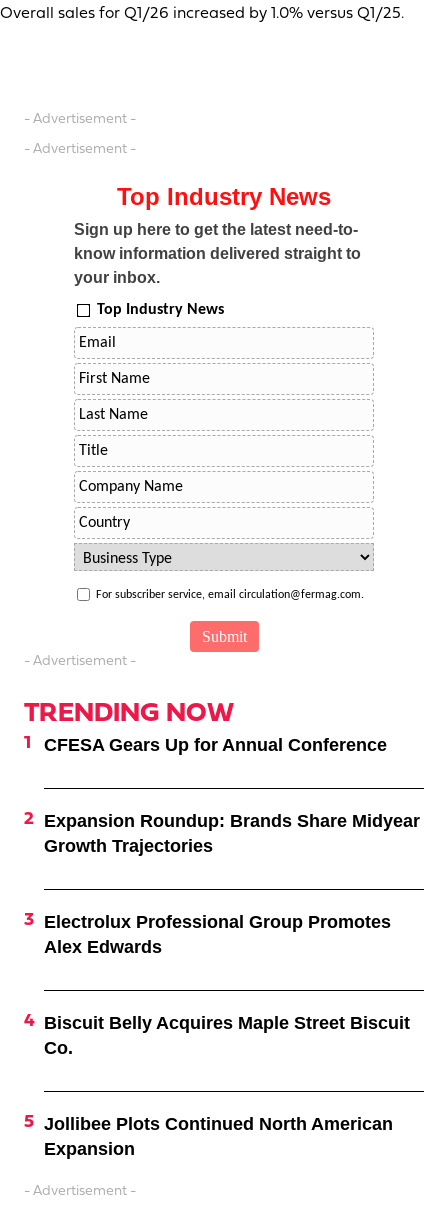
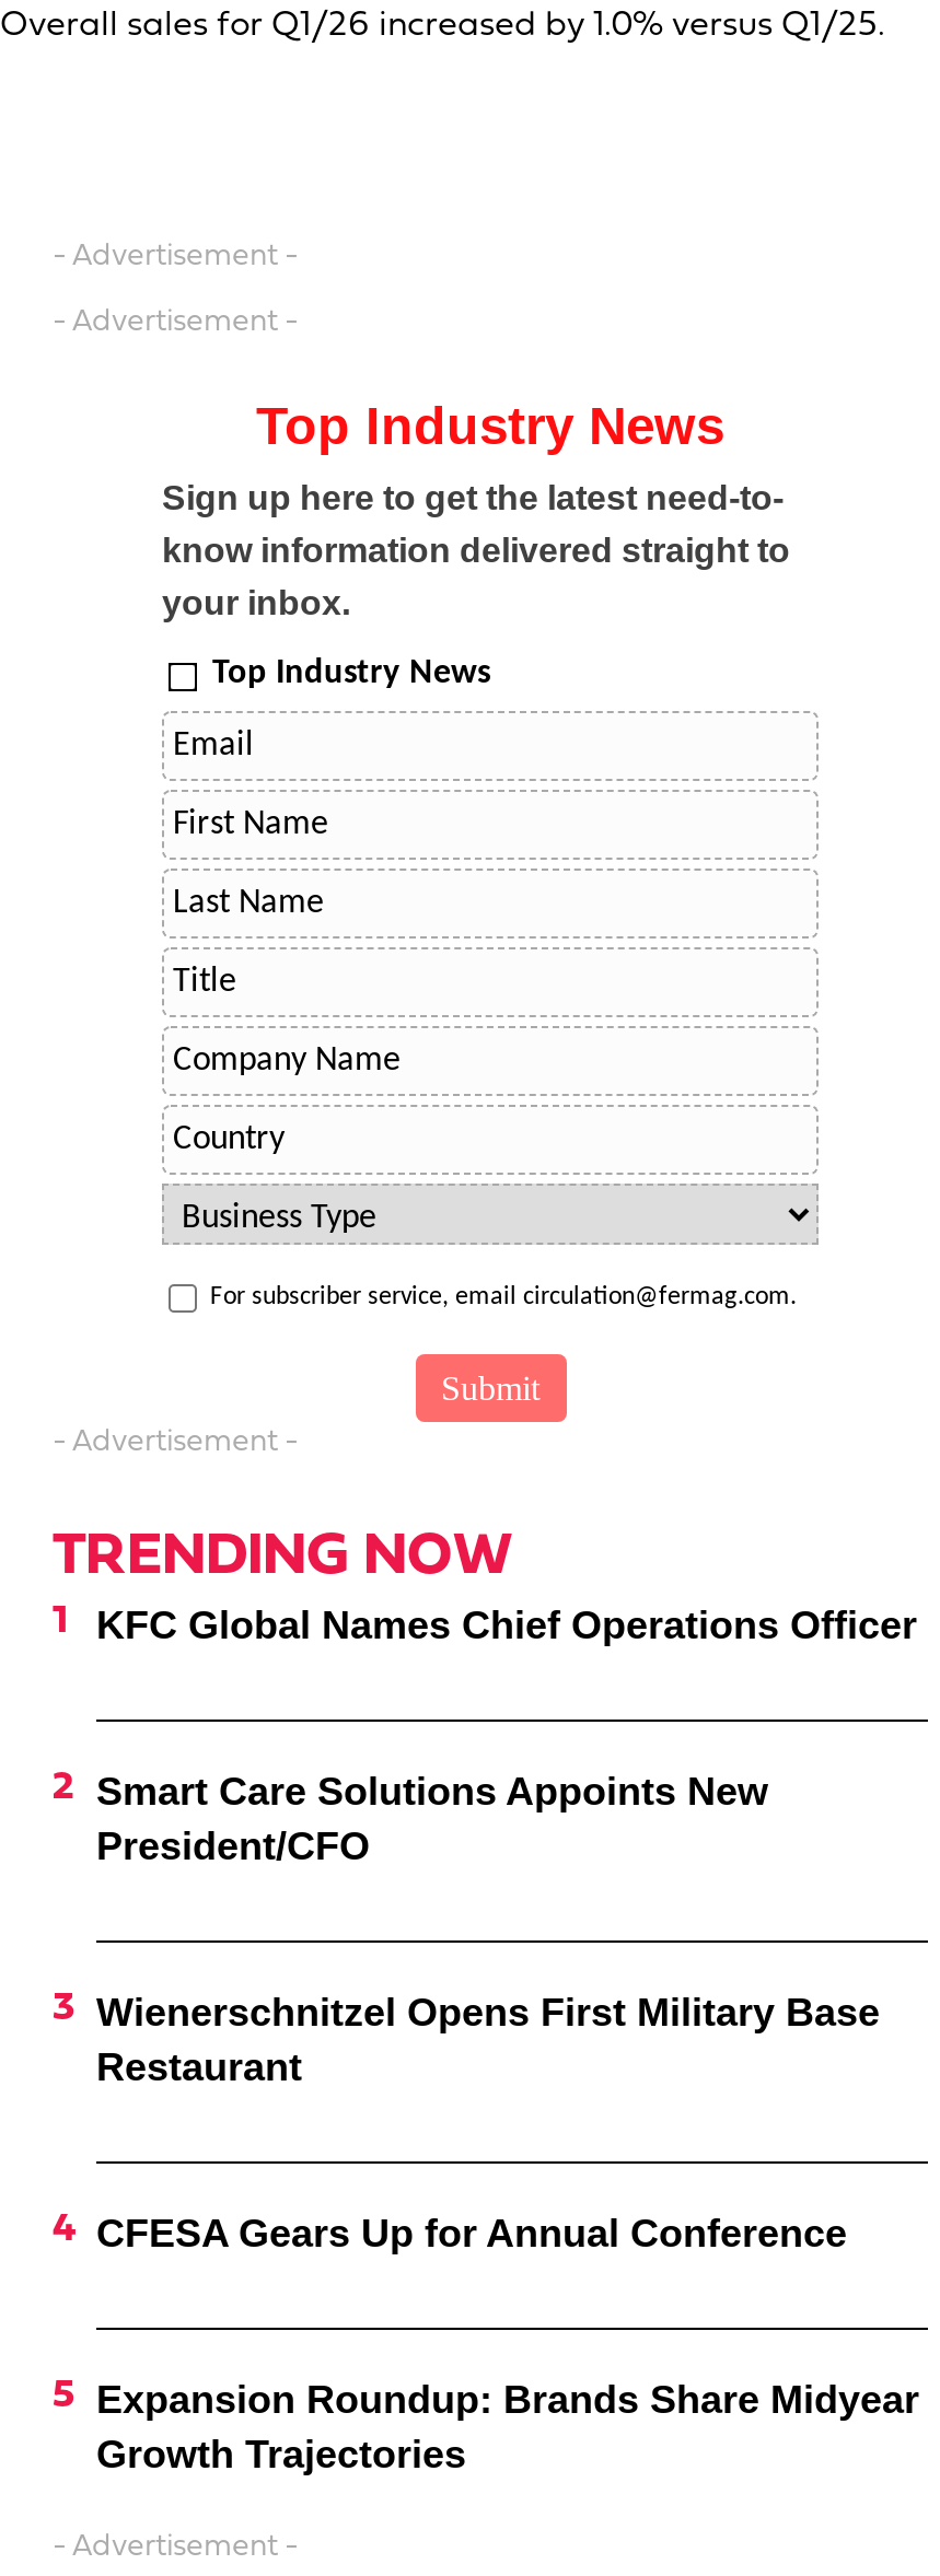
none -> [96,1604,917,1648] KFC Global Names Chief Operations Officer
none -> [96,1771,768,1869] Smart Care Solutions Appoints New | President/CFO
none -> [96,1992,880,2090] Wienerschnitzel Opens First Military Base | Restaurant
moved [44,735,420,856] -> [96,2213,919,2477]: CFESA Gears Up for Annual Conference | Expansion Roundup: Brands Share Midyear | Growth Trajectories
[44,912,391,957] Electrolux Professional Group Promotes | Alex Edwards -> none
[44,1013,410,1058] Biscuit Belly Acquires Maple Street Biscuit | Co. -> none
[44,1114,393,1159] Jollibee Plots Continued North American | Expansion -> none

